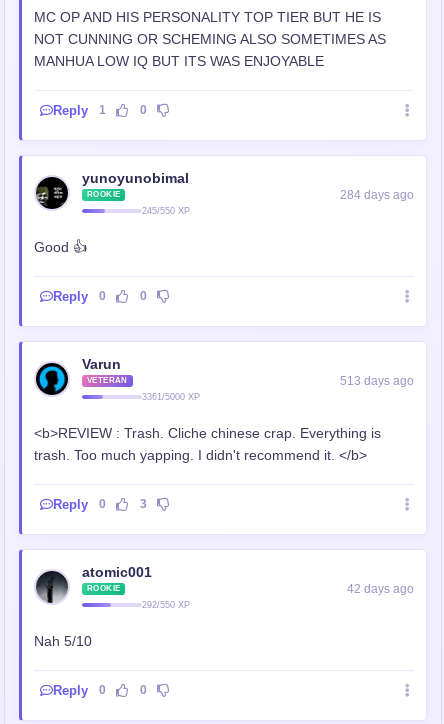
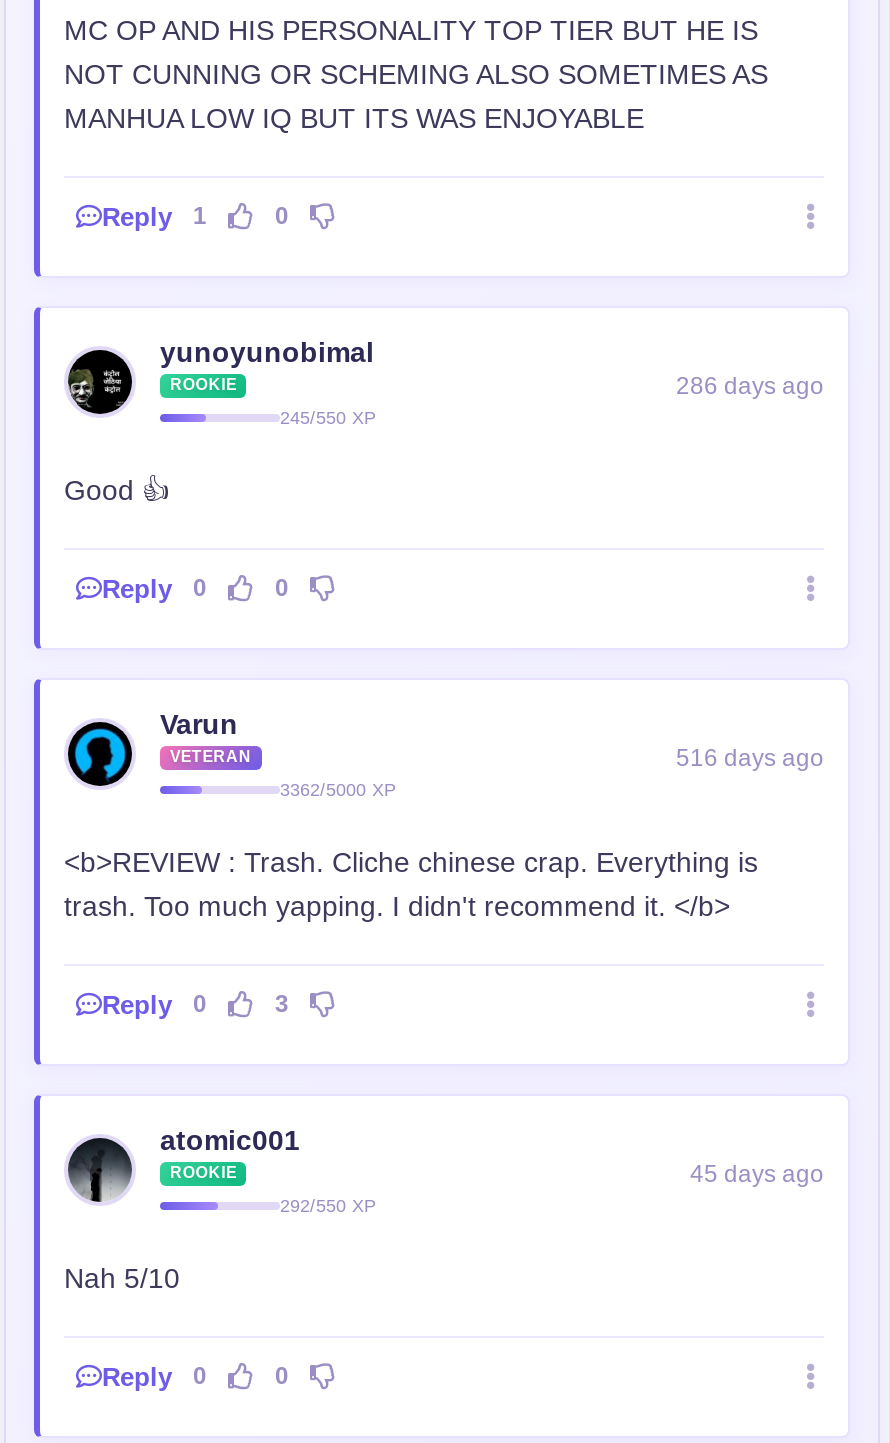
[340,188,414,202] 284 days ago -> [676,373,824,401] 286 days ago
[340,374,414,388] 513 days ago -> [676,745,824,773] 516 days ago
[142,392,200,402] 3361/5000 XP -> [280,780,396,800] 3362/5000 XP
[347,582,414,596] 42 days ago -> [690,1161,824,1189] 45 days ago

